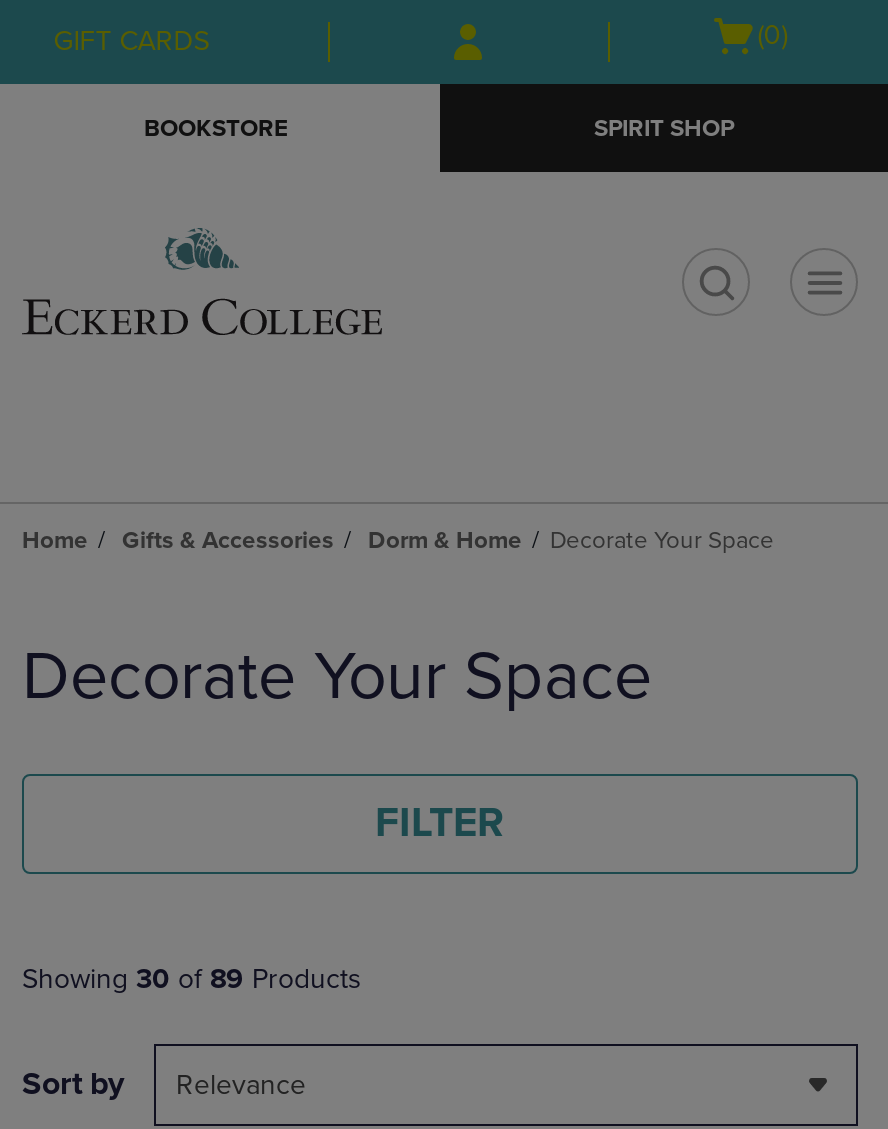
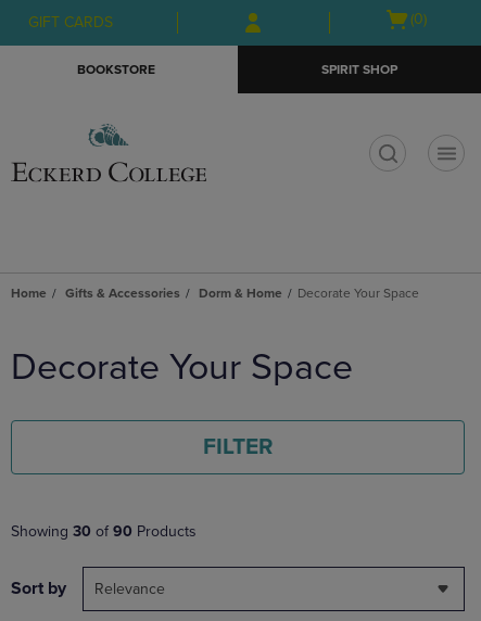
[22,962,362,996] Showing 30 of 89 Products -> [11,522,197,541] Showing 30 of 90 Products

